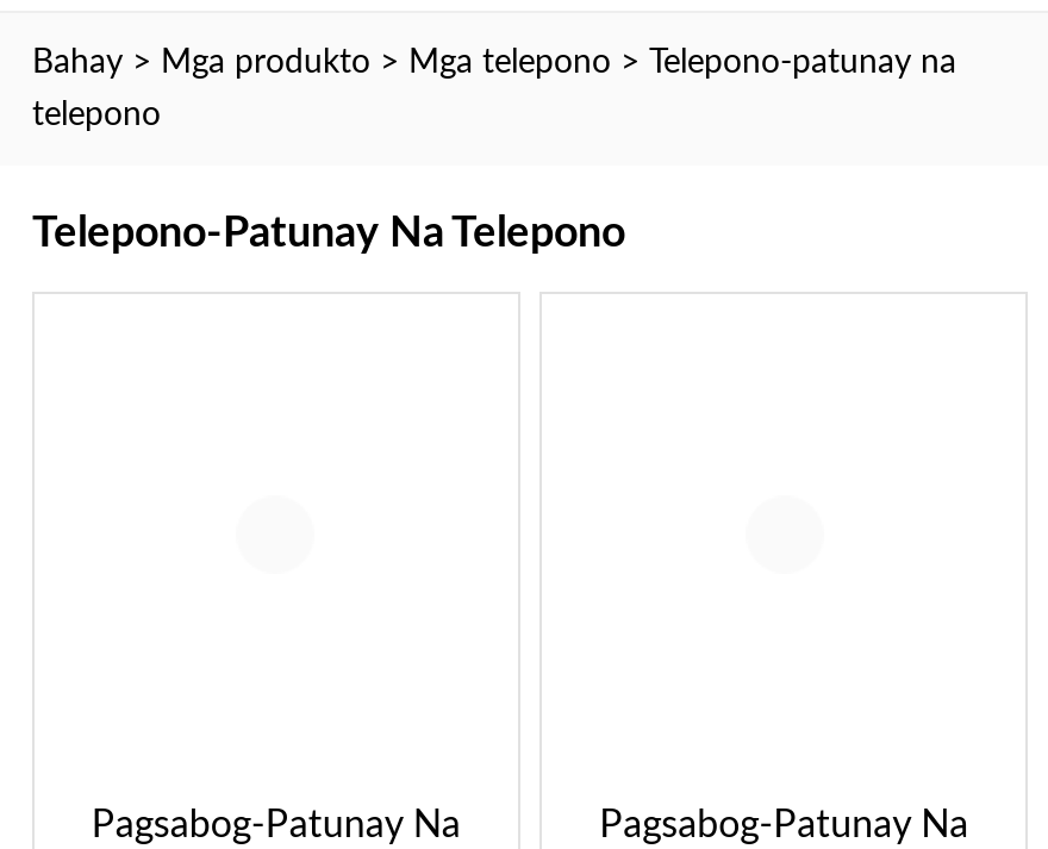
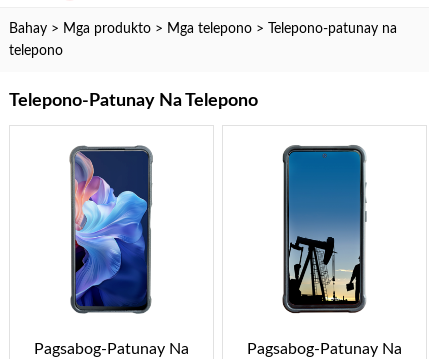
none -> [69,145,154,315] [image]
none -> [281,144,367,314] [image]

